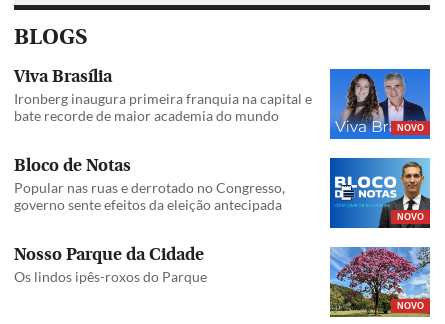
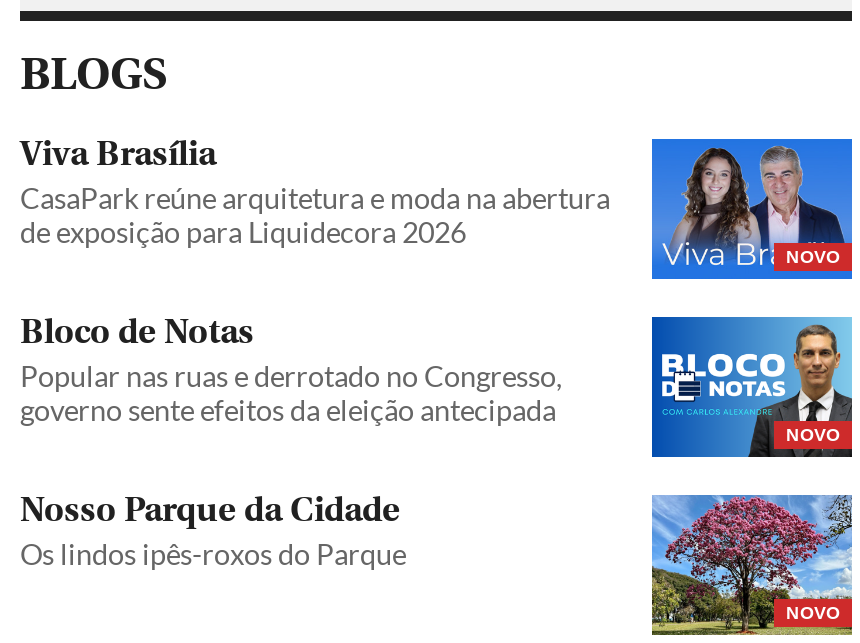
[14,90,312,124] Ironberg inaugura primeira franquia na capital e | bate recorde de maior academia do mundo -> [20,181,610,249] CasaPark reúne arquitetura e moda na abertura | de exposição para Liquidecora 2026

